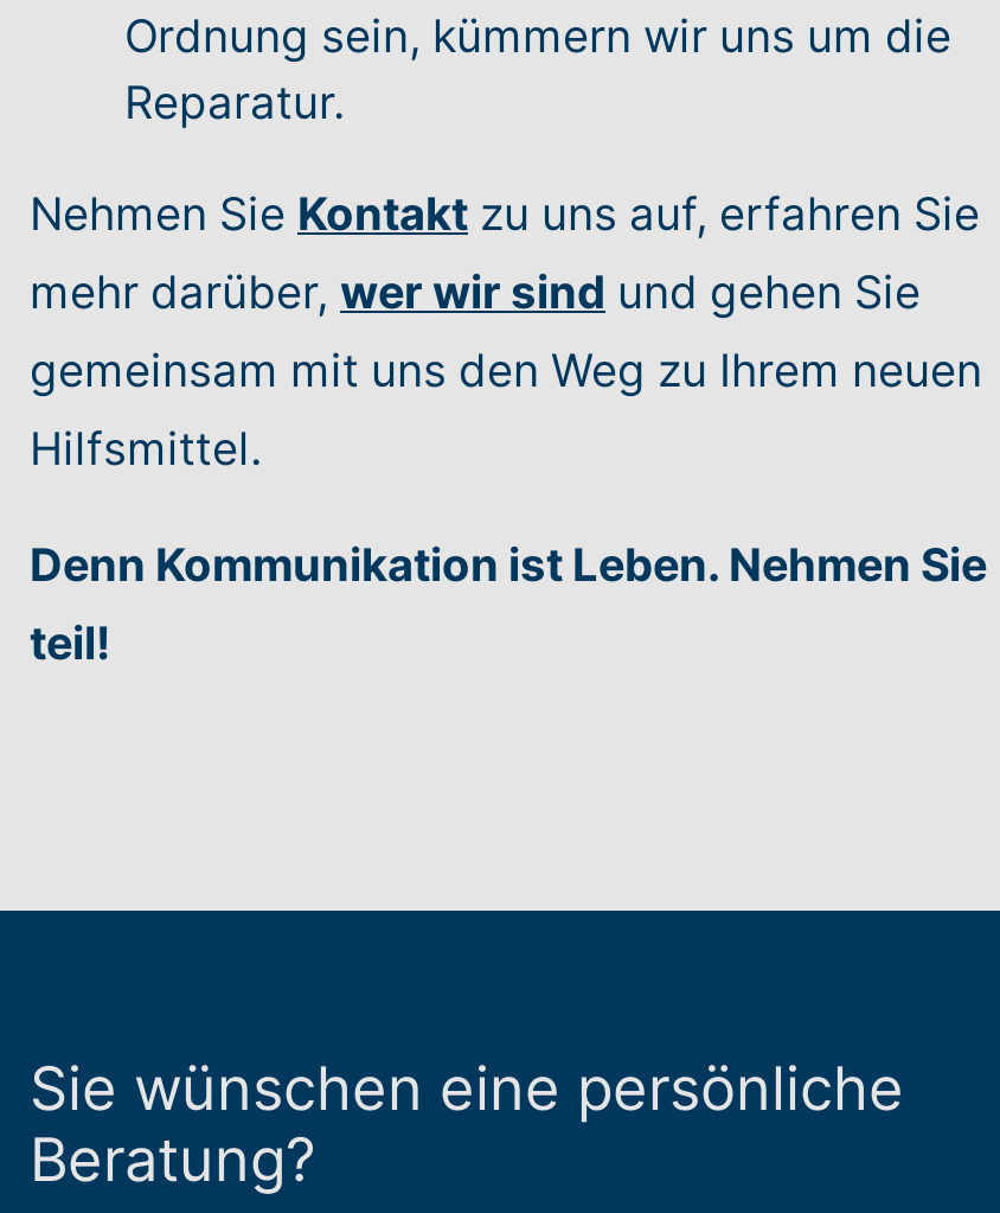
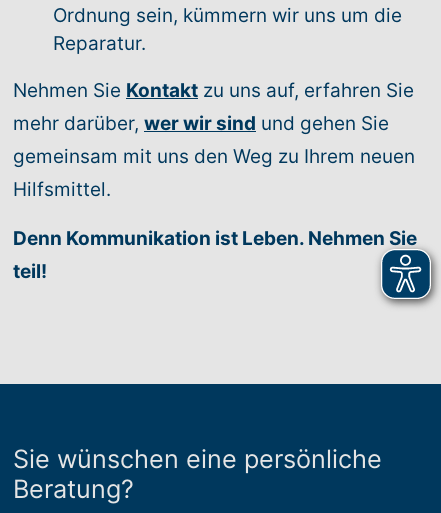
none -> [379,250,437,306] [image]

